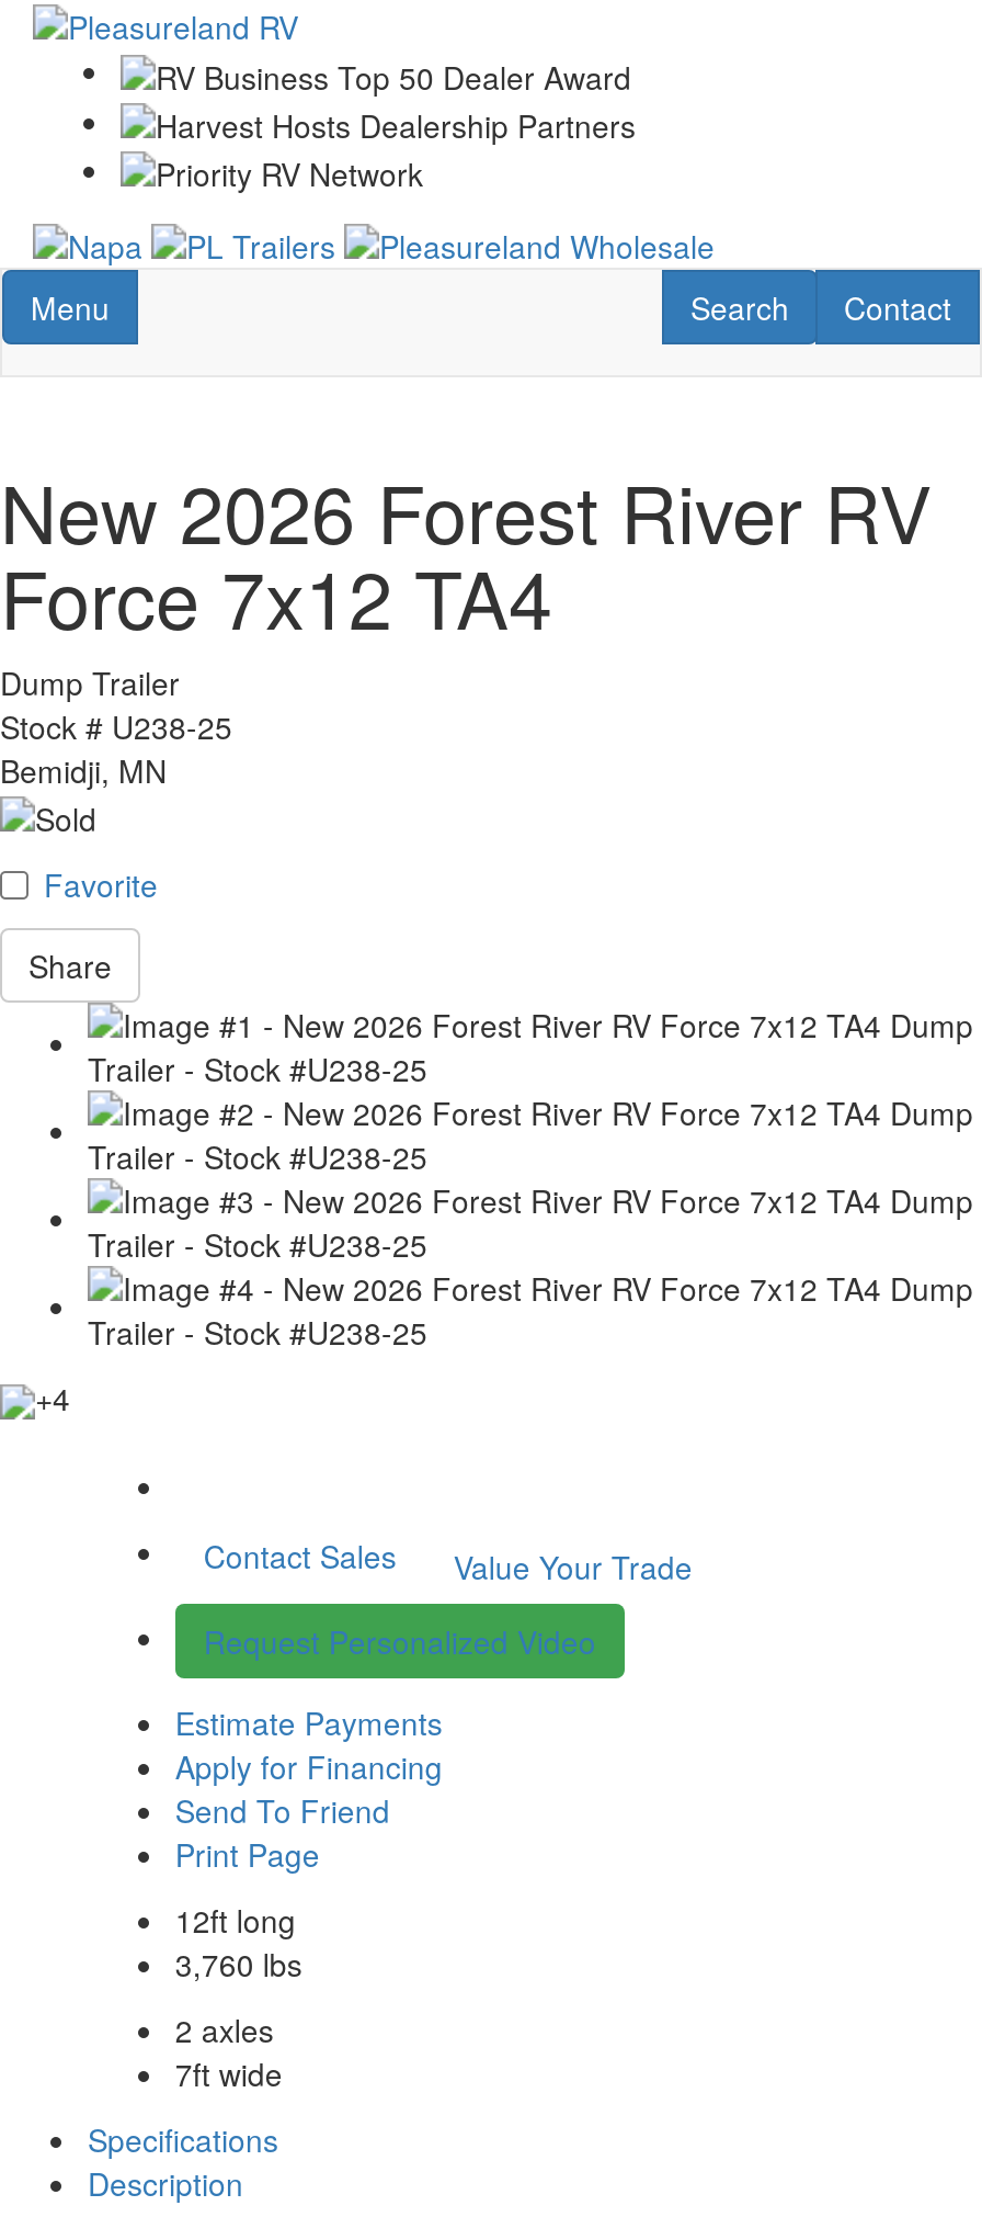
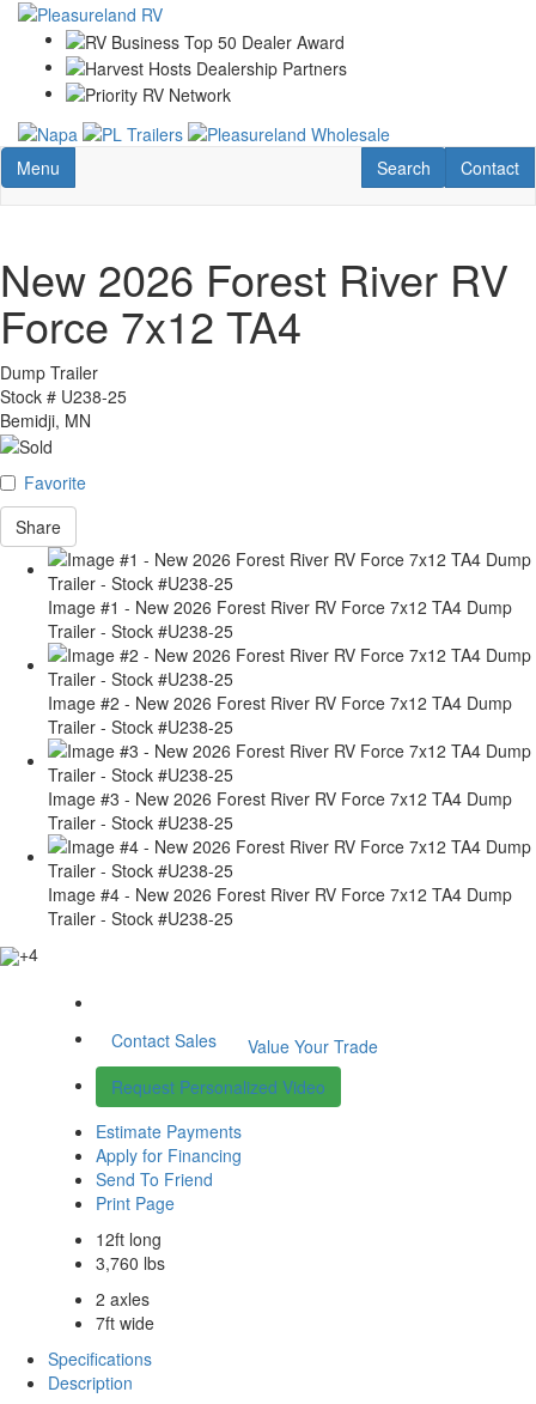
none -> [48,595,512,930] Image #1 - New 2026 Forest River RV Force 7x12 TA4 Dump | Trailer - Stock #U238-25 | Image #2 - New 2026 Forest River RV Force 7x12 TA4 Dump | Trailer - Stock #U238-25 | Image #3 - New 2026 Forest River RV Force 7x12 TA4 Dump | Trailer - Stock #U238-25 | Image #4 - New 2026 Forest River RV Force 7x12 TA4 Dump | Trailer - Stock #U238-25

